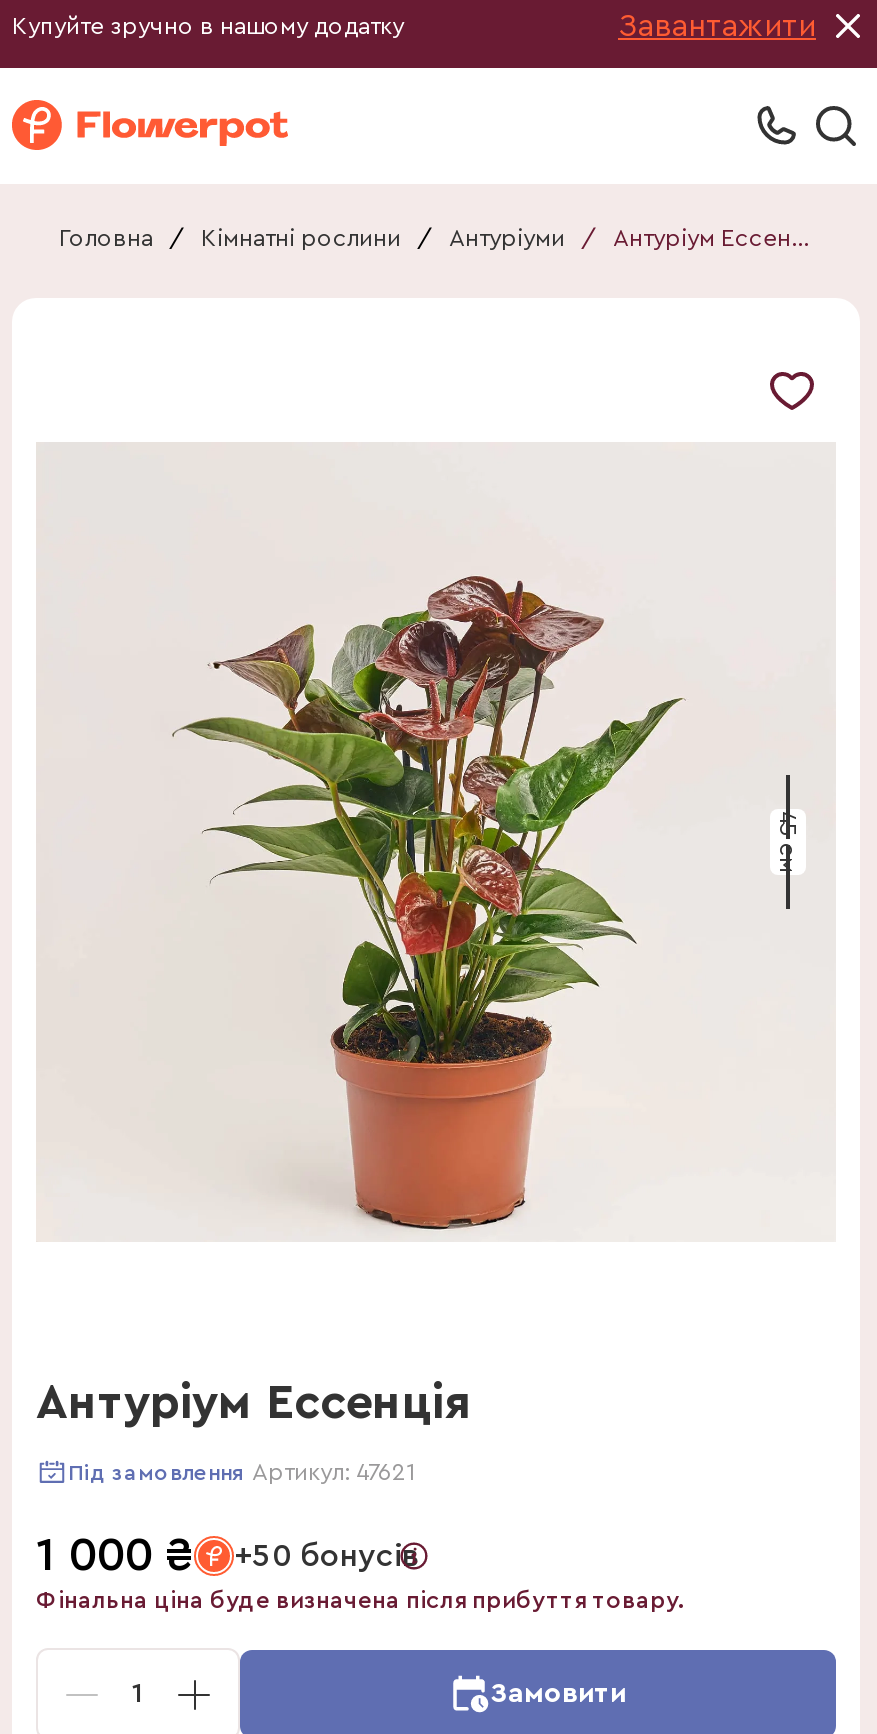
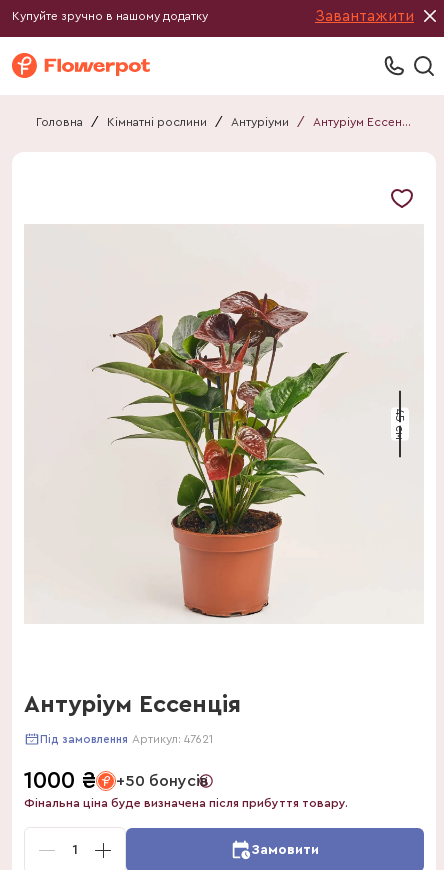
[36,1532,420,1580] 1 000 ₴ +50 бонусів -> [24,769,209,793] 1000 ₴ +50 бонусів

